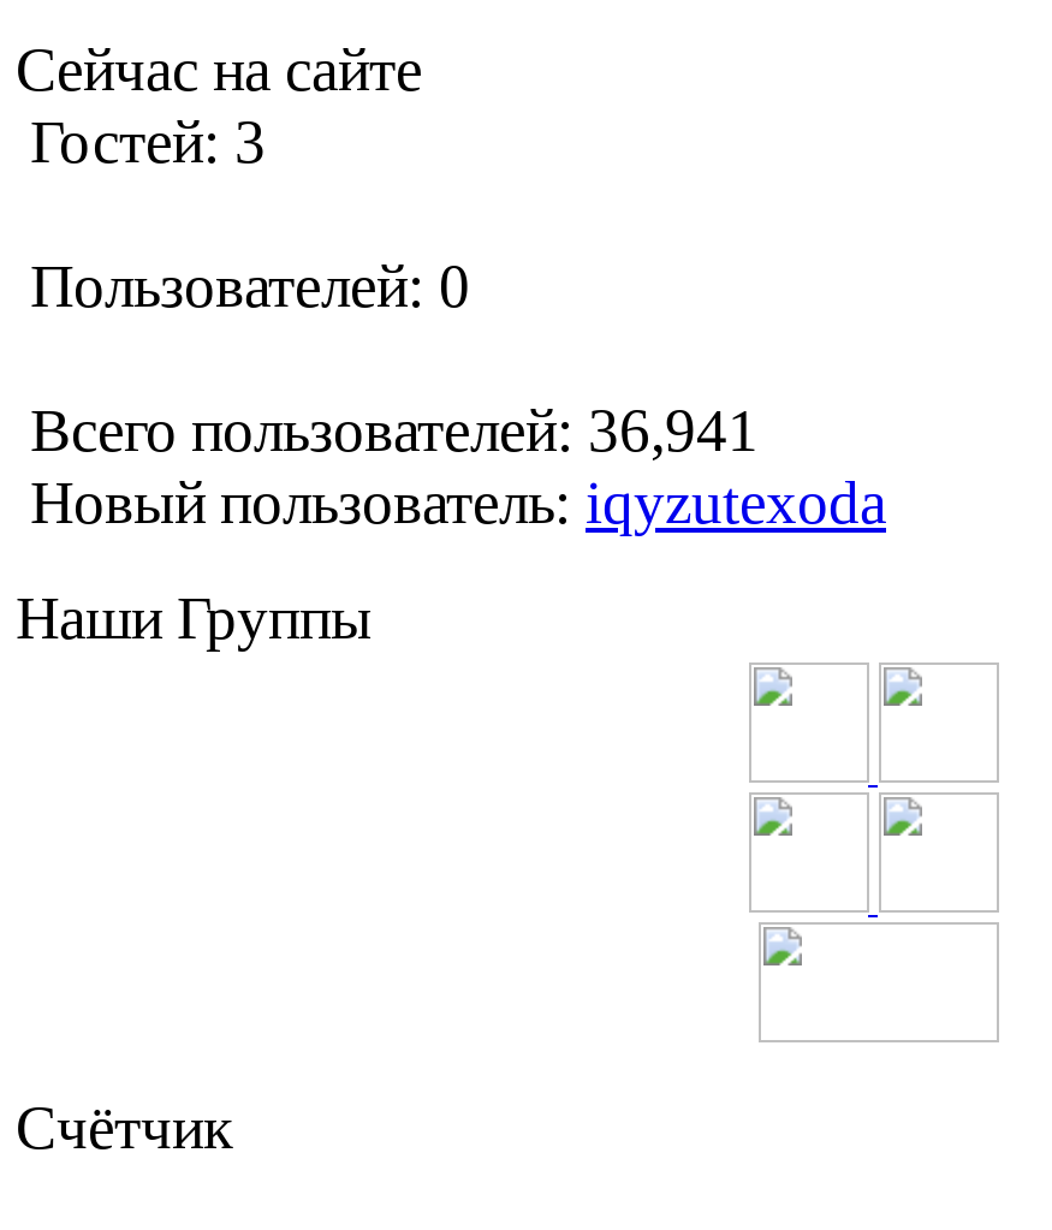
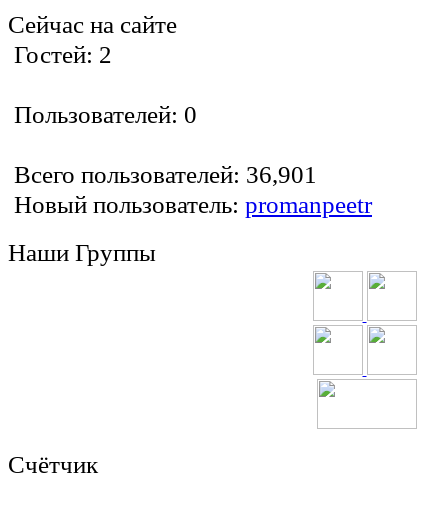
[16,107,266,177] Гостей: 3 -> [8,40,112,69] Гостей: 2
[16,396,759,465] Всего пользователей: 36,941 -> [8,160,317,189] Всего пользователей: 36,901
[16,468,886,537] Новый пользователь: iqyzutexoda -> [8,190,372,219] Новый пользователь: promanpeetr

